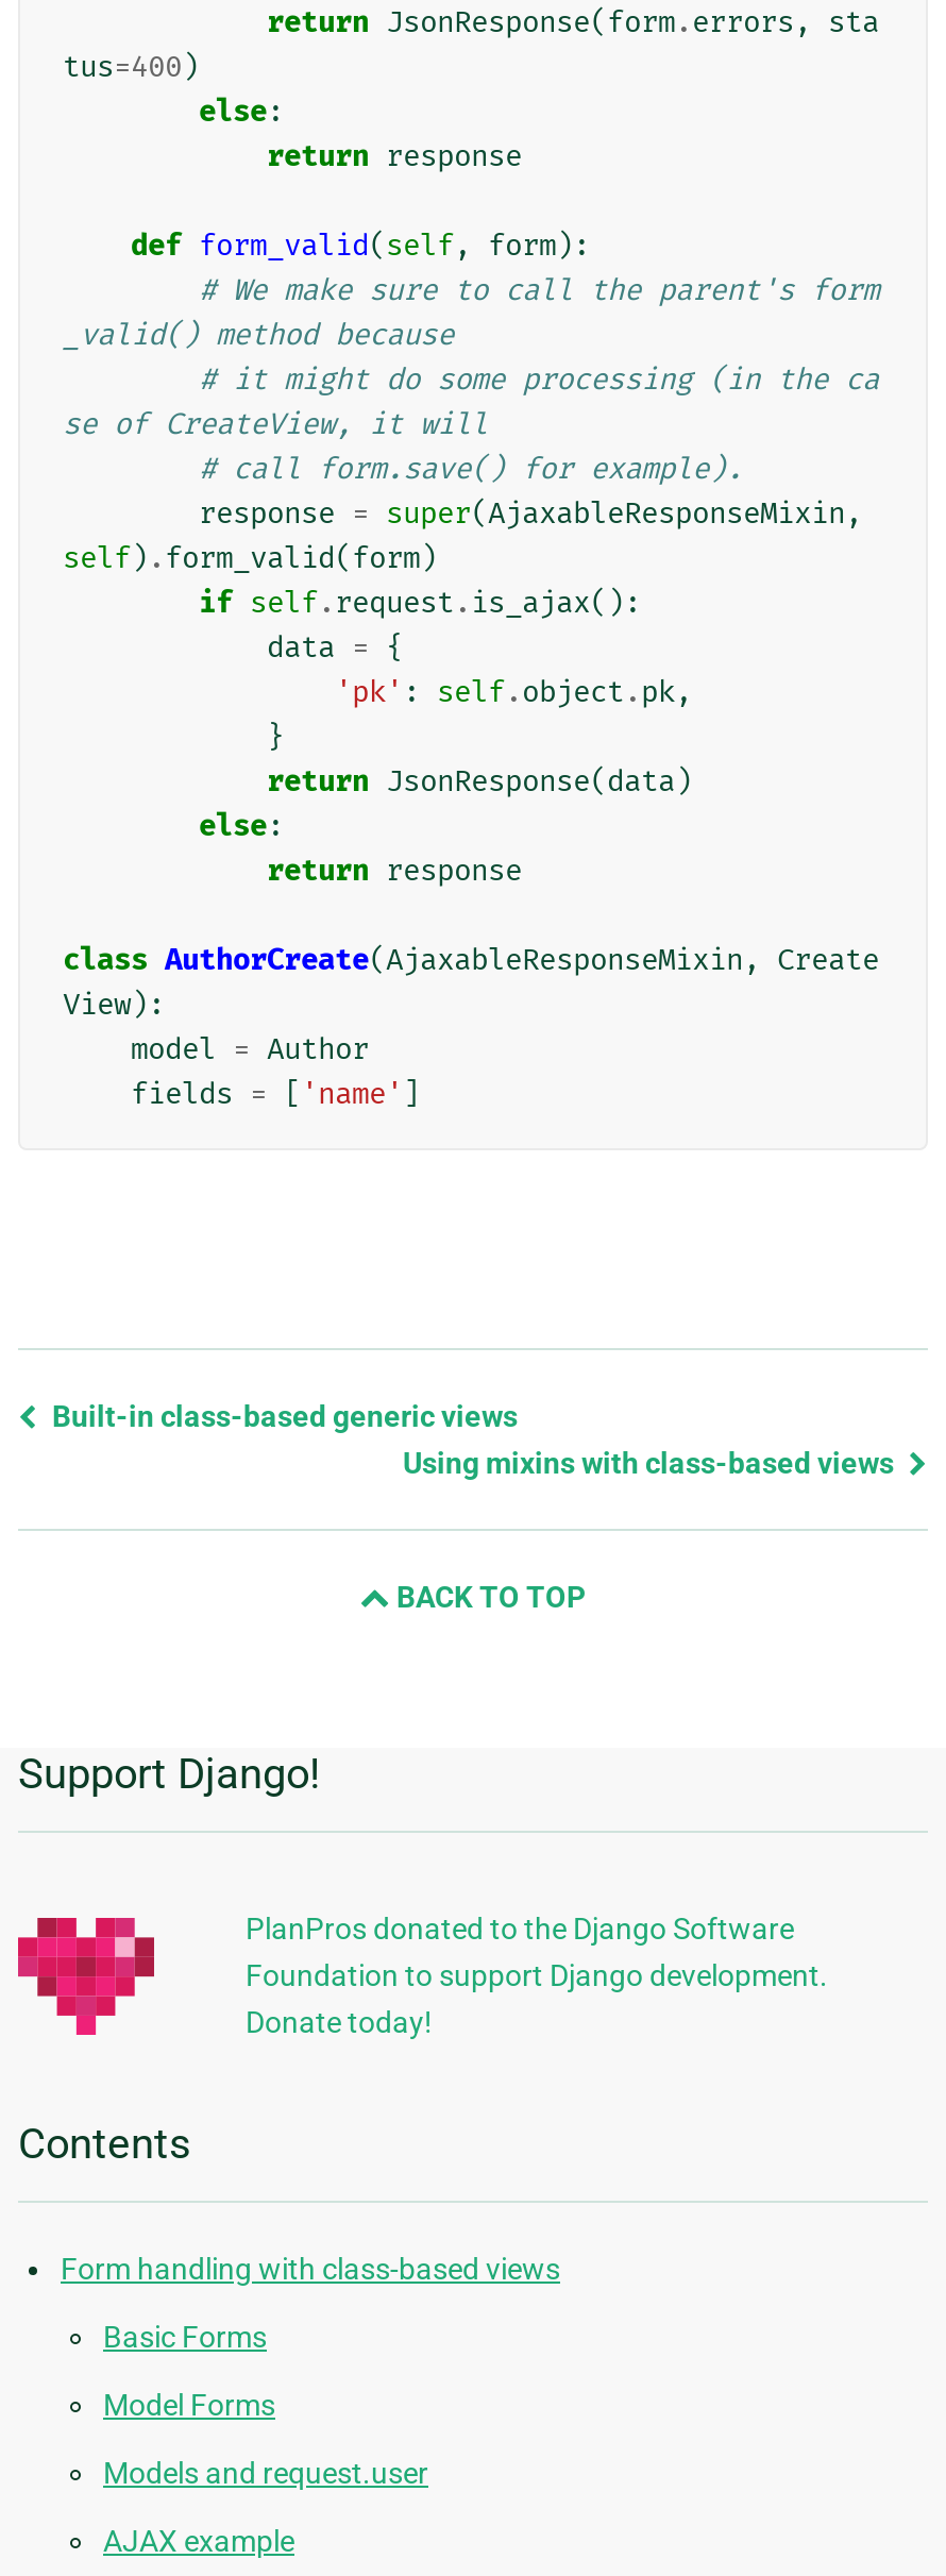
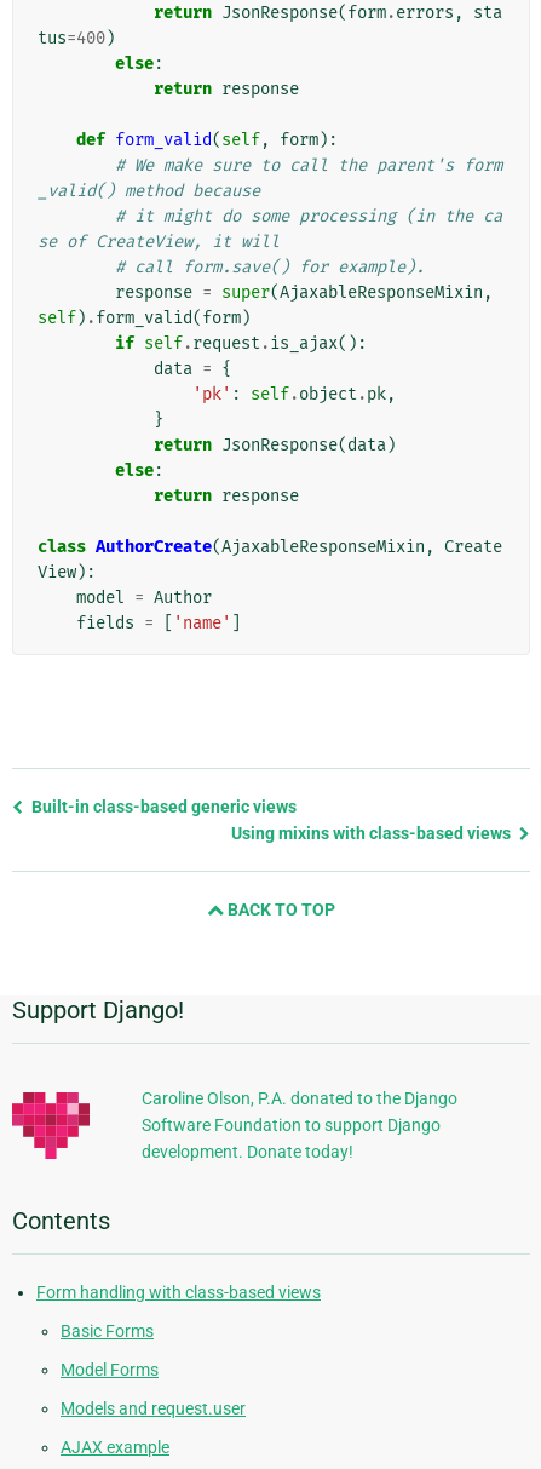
[246,1911,828,2039] PlanPros donated to the Django Software | Foundation to support Django development. | Donate today! -> [142,1088,457,1161] Caroline Olson, P.A. donated to the Django | Software Foundation to support Django | development. Donate today!

